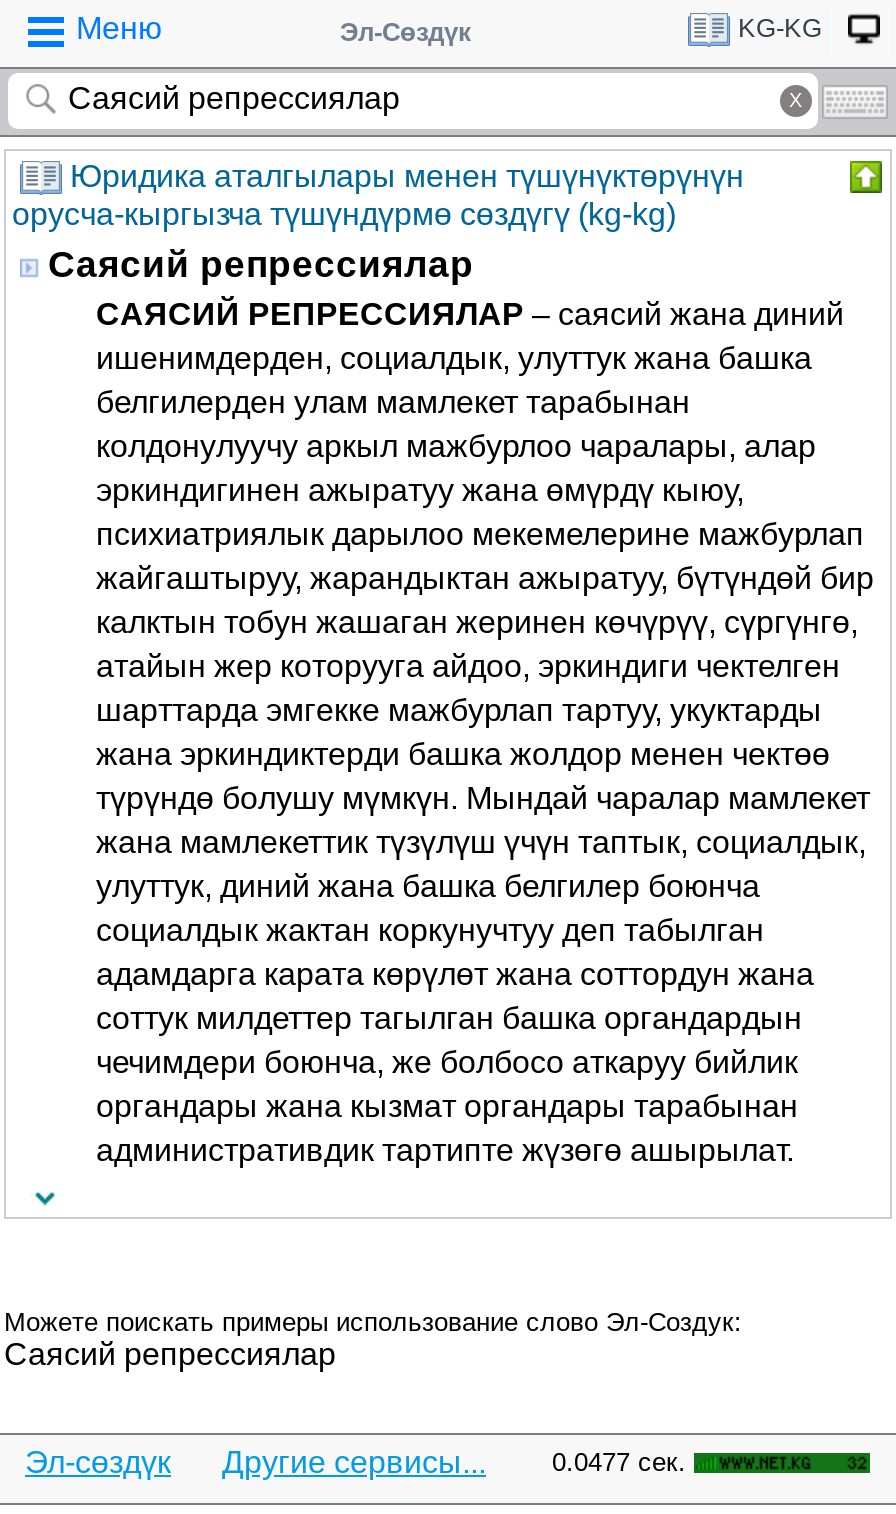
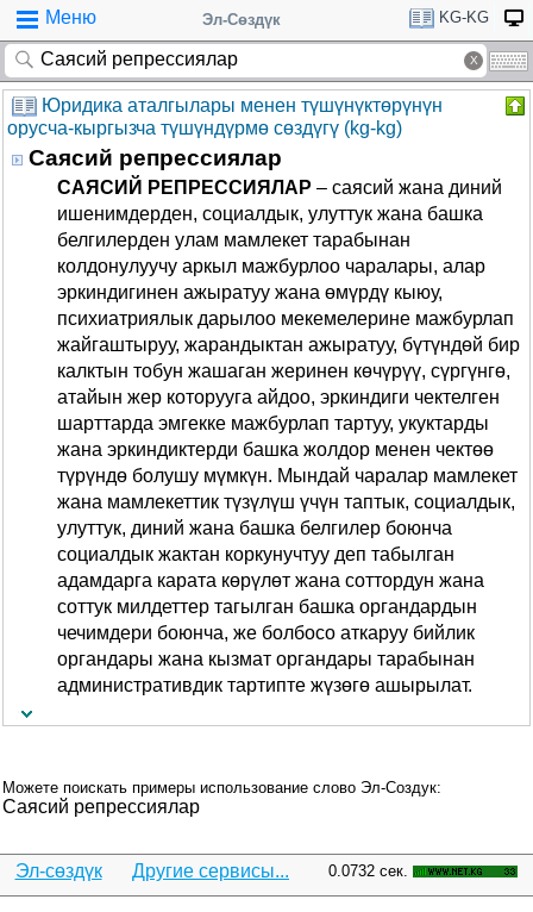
[552,1447,686,1477] 0.0477 сек. -> [328,862,408,880] 0.0732 сек.

